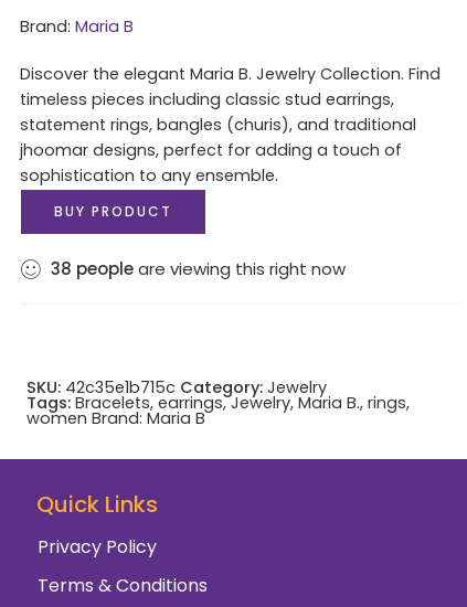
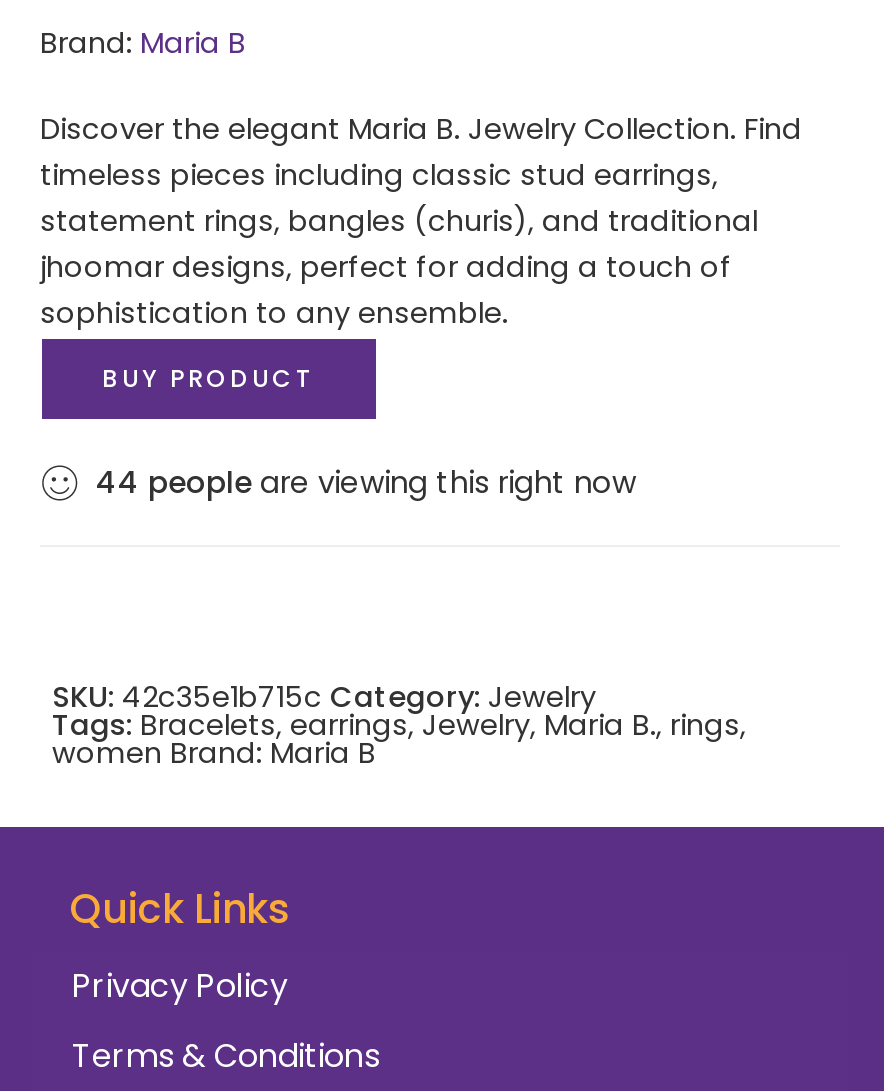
[51,257,346,280] 38 people are viewing this right now -> [96,460,636,502] 44 people are viewing this right now

